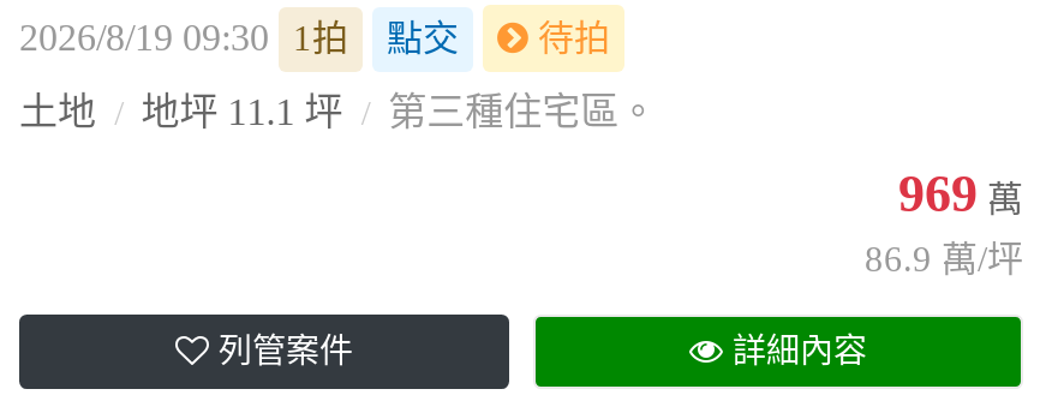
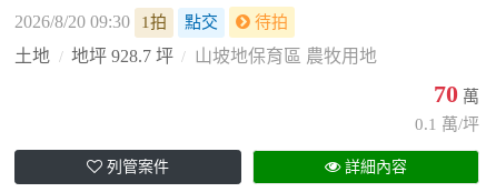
[19,17,459,58] 2026/8/19 09:30 1拍 點交 -> [14,12,218,31] 2026/8/20 09:30 1拍 點交
[141,91,657,132] 地坪 11.1 坪 | 第三種住宅區。 -> [71,47,377,65] 地坪 928.7 坪 | 山坡地保育區 農牧用地
[865,163,1023,279] 969 萬 | 86.9 萬/坪 -> [415,80,479,133] 70 萬 | 0.1 萬/坪

